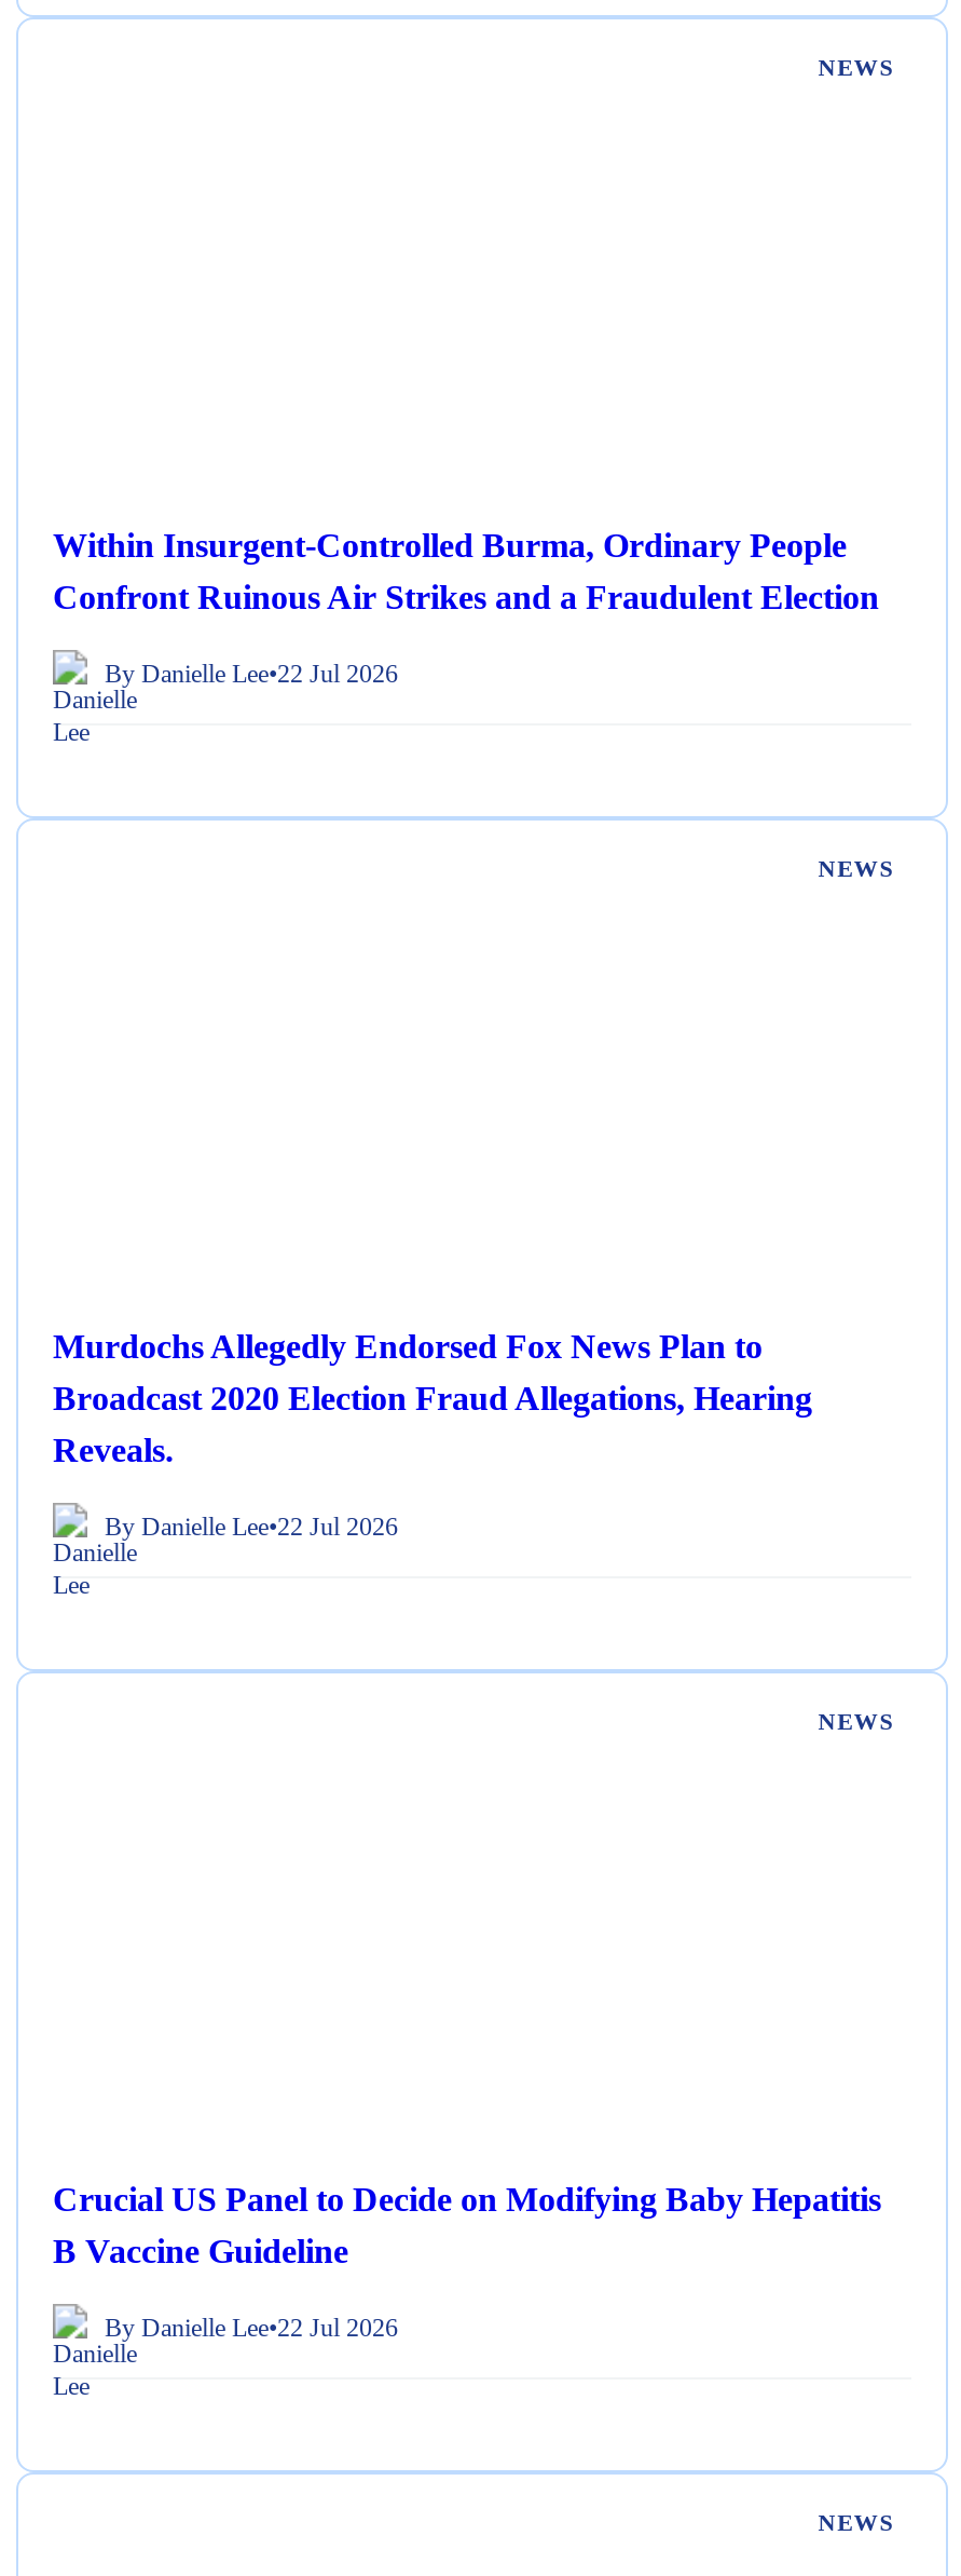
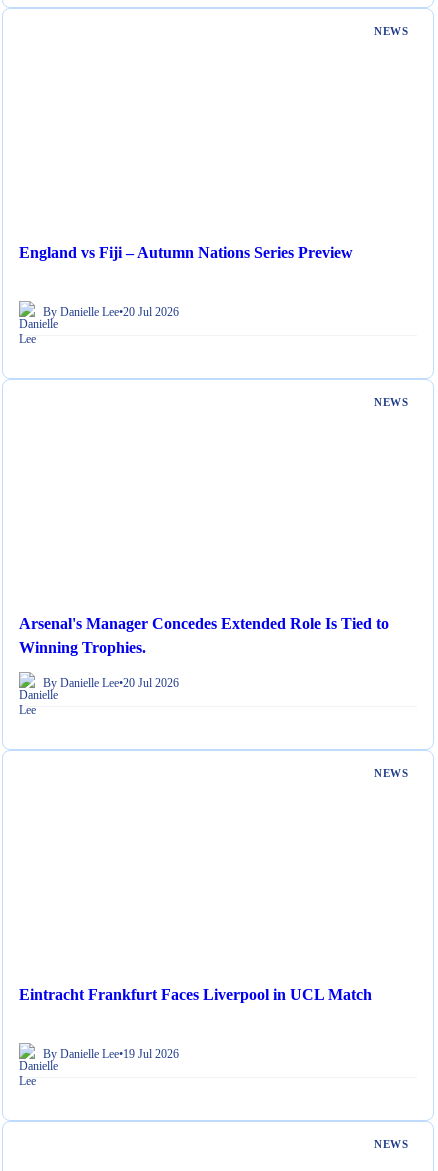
[53,526,879,615] Within Insurgent-Controlled Burma, Ordinary People | Confront Ruinous Air Strikes and a Fraudulent Election -> [19,244,353,261] England vs Fiji – Autumn Nations Series Preview
[105,659,398,689] By Danielle Lee•22 Jul 2026 -> [43,305,179,319] By Danielle Lee•20 Jul 2026
[53,1328,812,1468] Murdochs Allegedly Endorsed Fox News Plan to | Broadcast 2020 Election Fraud Allegations, Hearing | Reveals. -> [19,615,389,656] Arsenal's Manager Concedes Extended Role Is Tied to | Winning Trophies.
[105,1512,398,1542] By Danielle Lee•22 Jul 2026 -> [43,676,179,690] By Danielle Lee•20 Jul 2026
[53,2180,881,2269] Crucial US Panel to Decide on Modifying Baby Hepatitis | B Vaccine Guideline -> [19,986,372,1003] Eintracht Frankfurt Faces Liverpool in UCL Match
[105,2313,398,2343] By Danielle Lee•22 Jul 2026 -> [43,1047,179,1061] By Danielle Lee•19 Jul 2026

